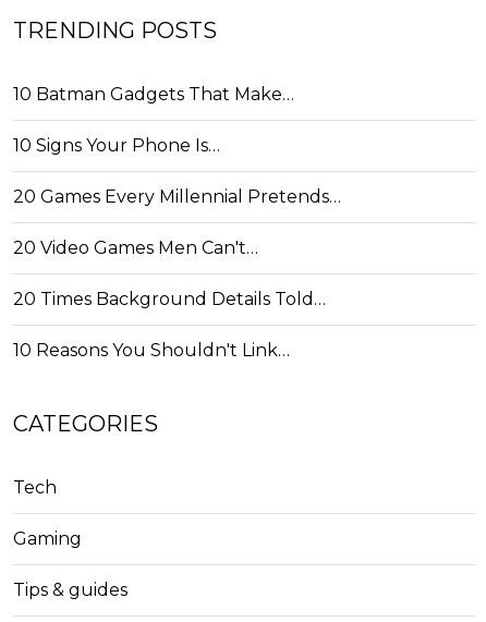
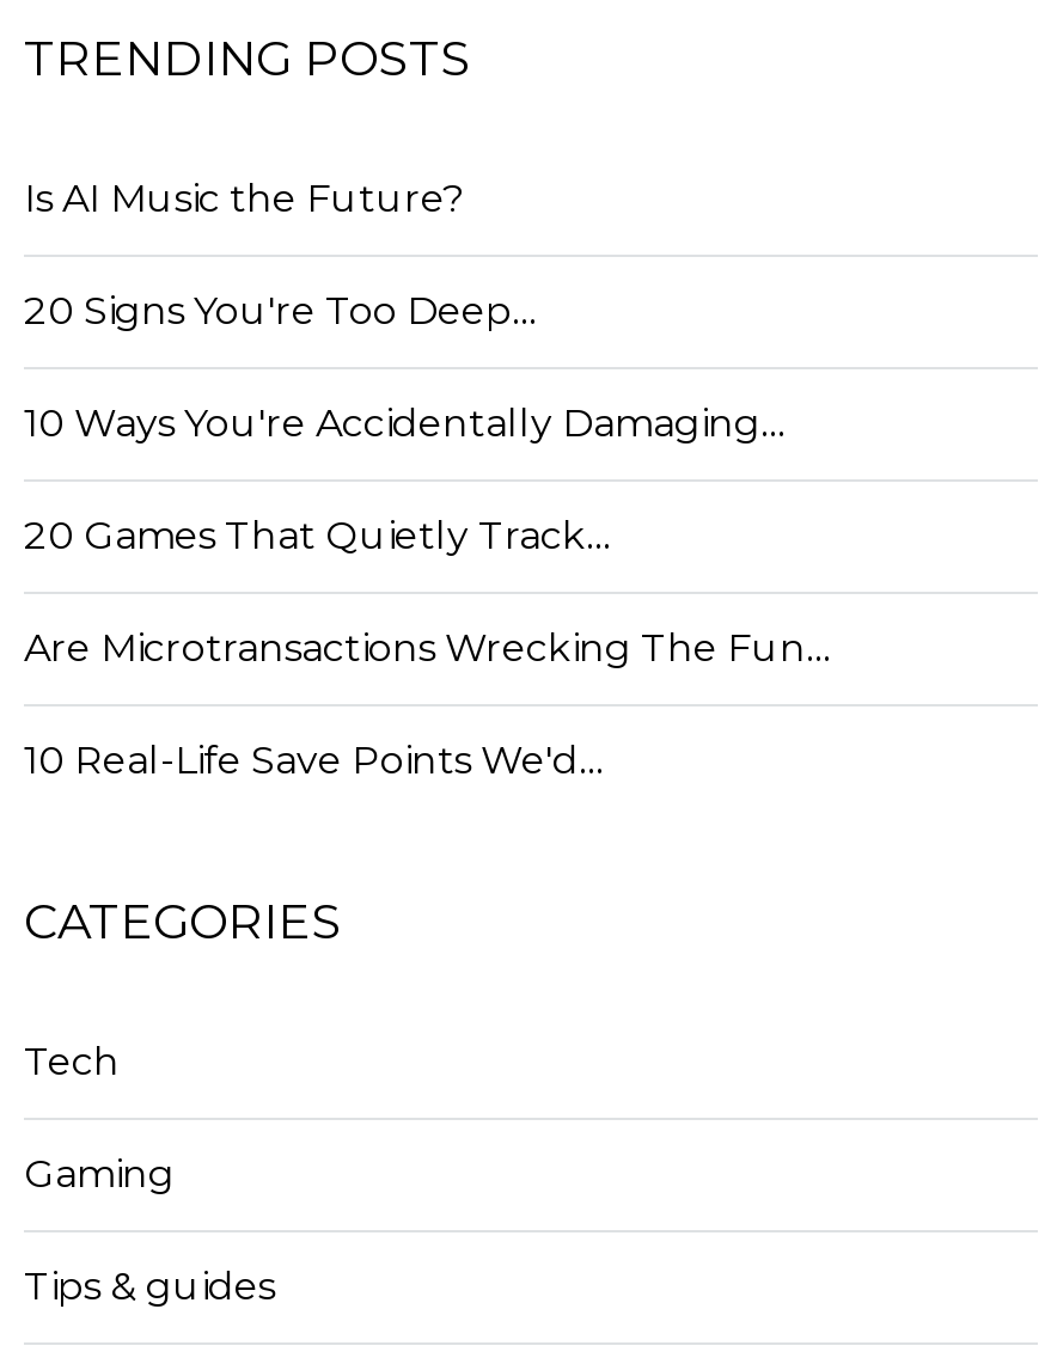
[13,84,294,105] 10 Batman Gadgets That Make… -> [24,176,464,221] Is AI Music the Future?
[13,135,220,156] 10 Signs Your Phone Is… -> [24,288,538,334] 20 Signs You're Too Deep…
[13,186,341,207] 20 Games Every Millennial Pretends… -> [24,400,787,446] 10 Ways You're Accidentally Damaging…
[13,237,258,258] 20 Video Games Men Can't… -> [24,513,612,558] 20 Games That Quietly Track…
[13,289,326,309] 20 Times Background Details Told… -> [24,625,832,671] Are Microtransactions Wrecking The Fun…
[13,340,290,361] 10 Reasons You Shouldn't Link… -> [24,738,605,783] 10 Real-Life Save Points We'd…

